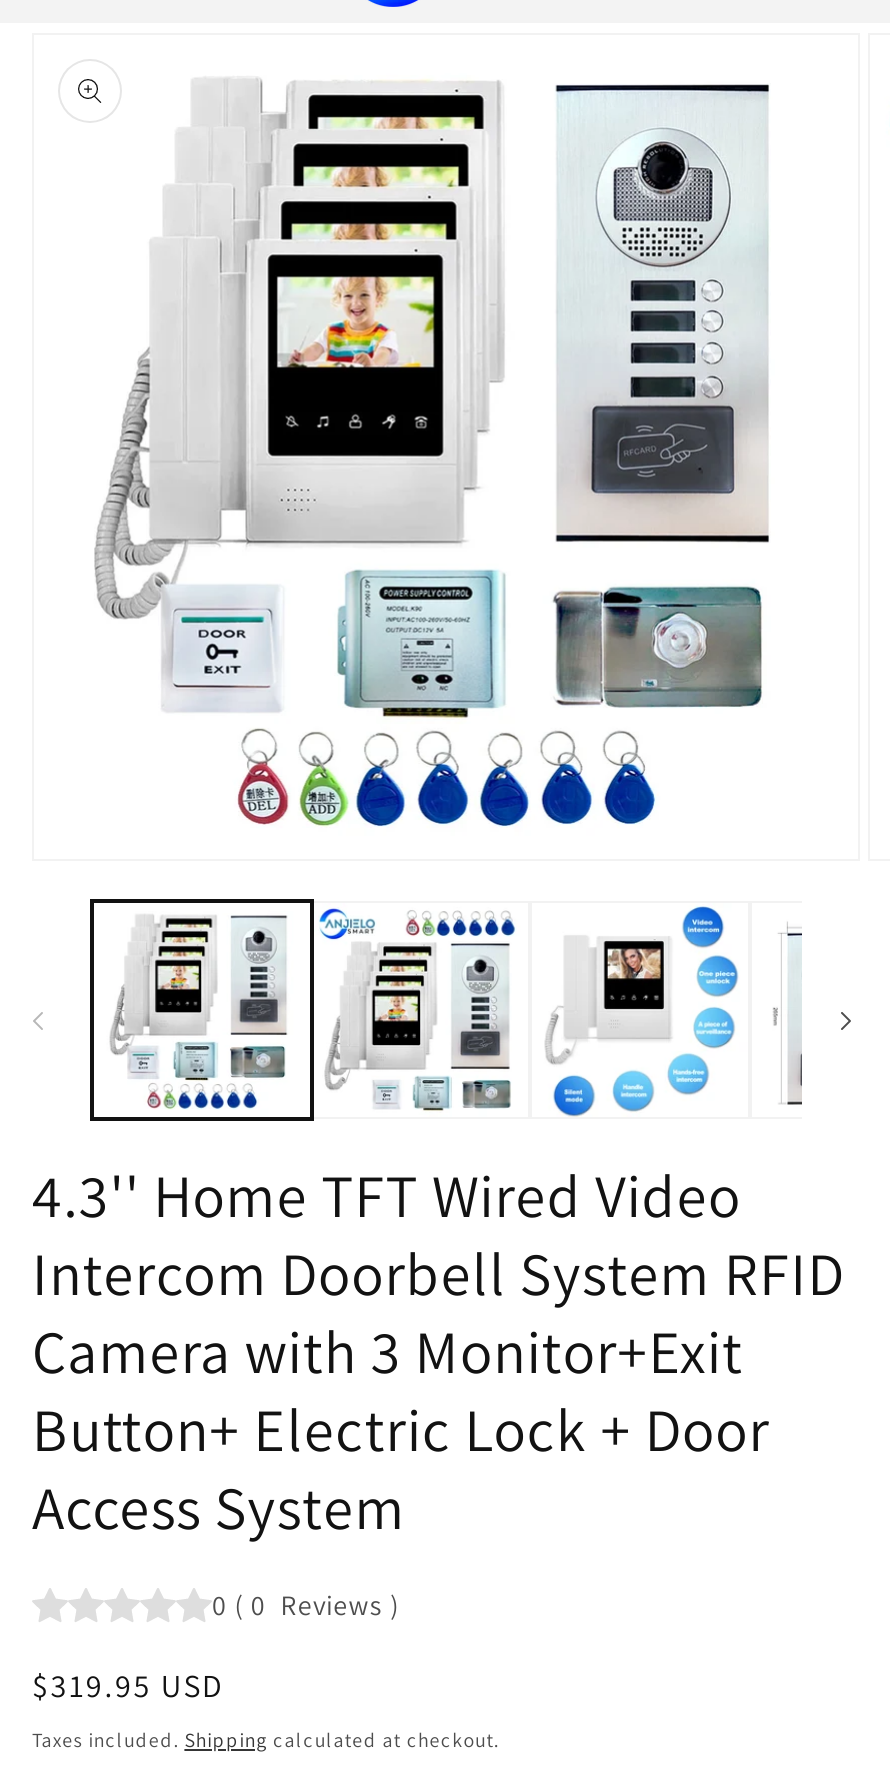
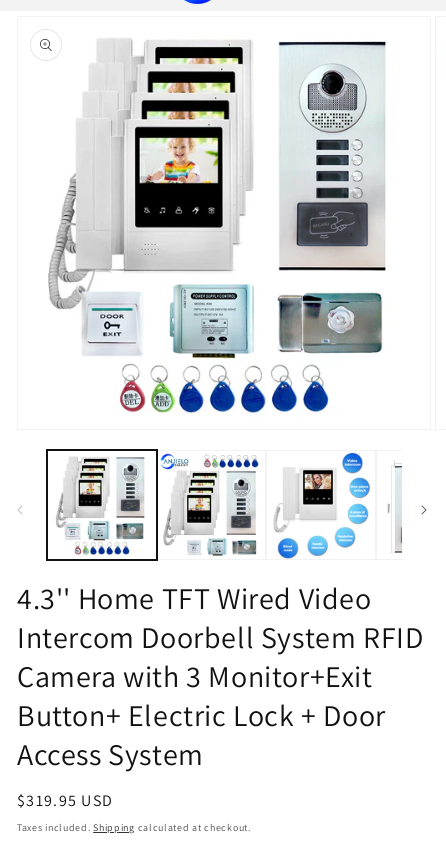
[212,1588,399,1624] 0 ( 0 Reviews ) -> none

